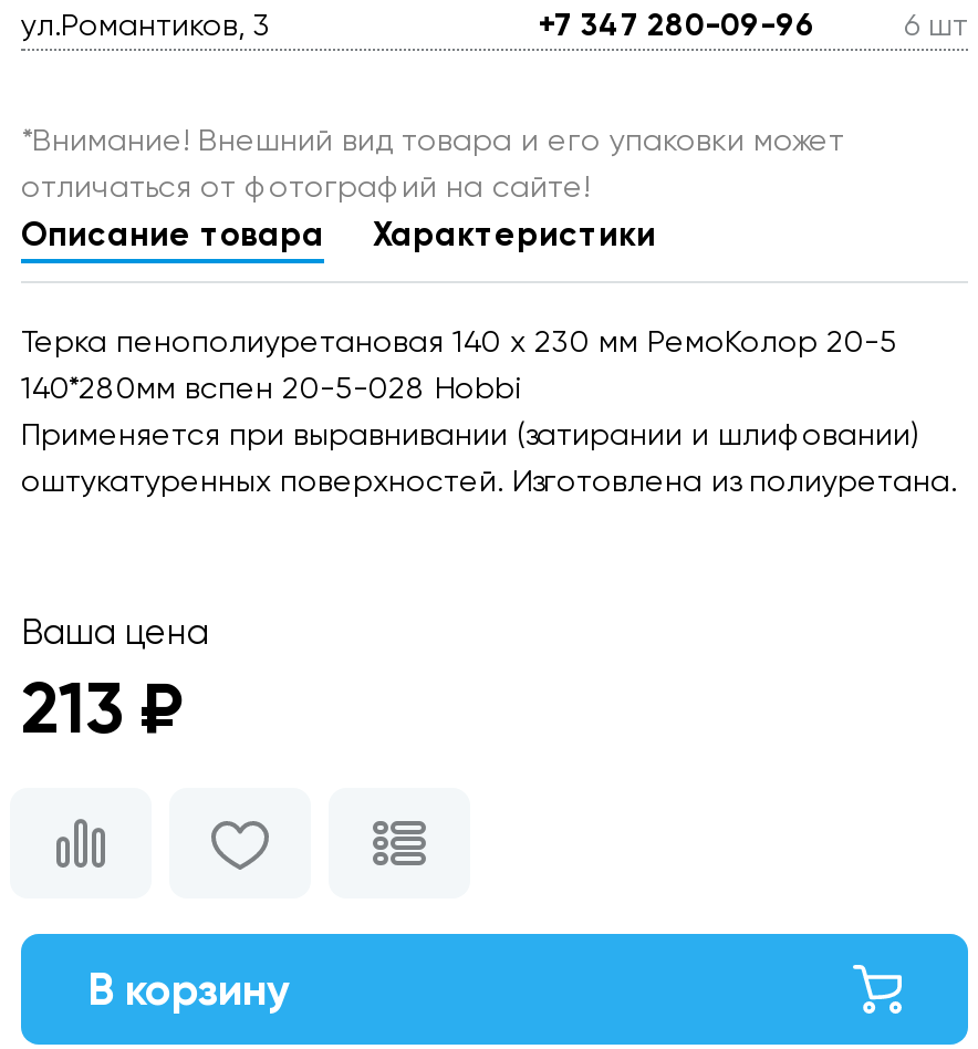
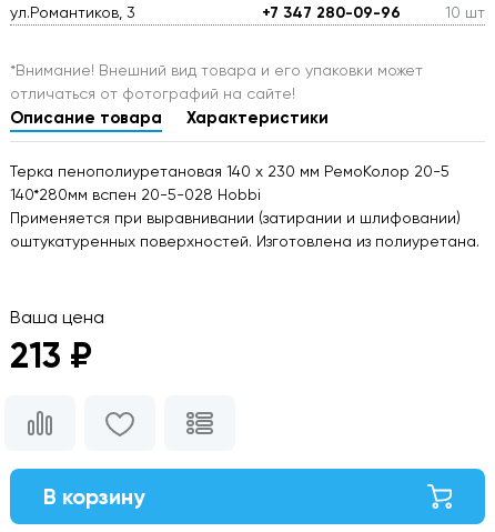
[904,7,968,42] 6 шт -> [445,3,485,21] 10 шт

